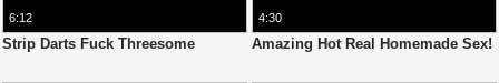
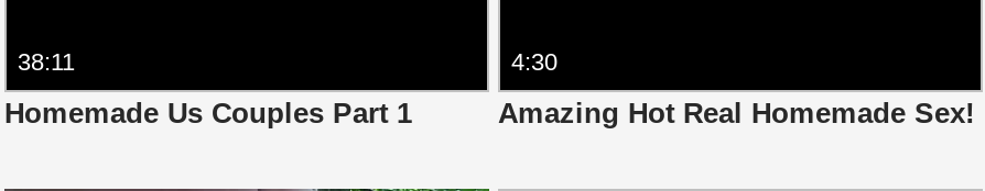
[9,11,32,24] 6:12 -> [18,48,75,75] 38:11
[2,35,195,52] Strip Darts Fuck Threesome -> [4,97,412,130] Homemade Us Couples Part 1

